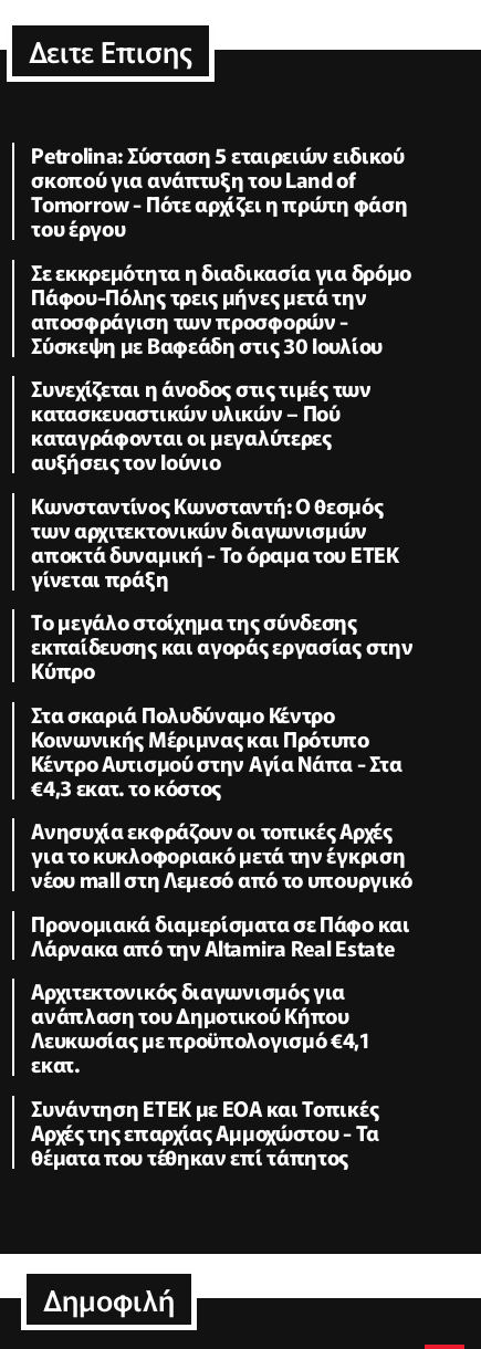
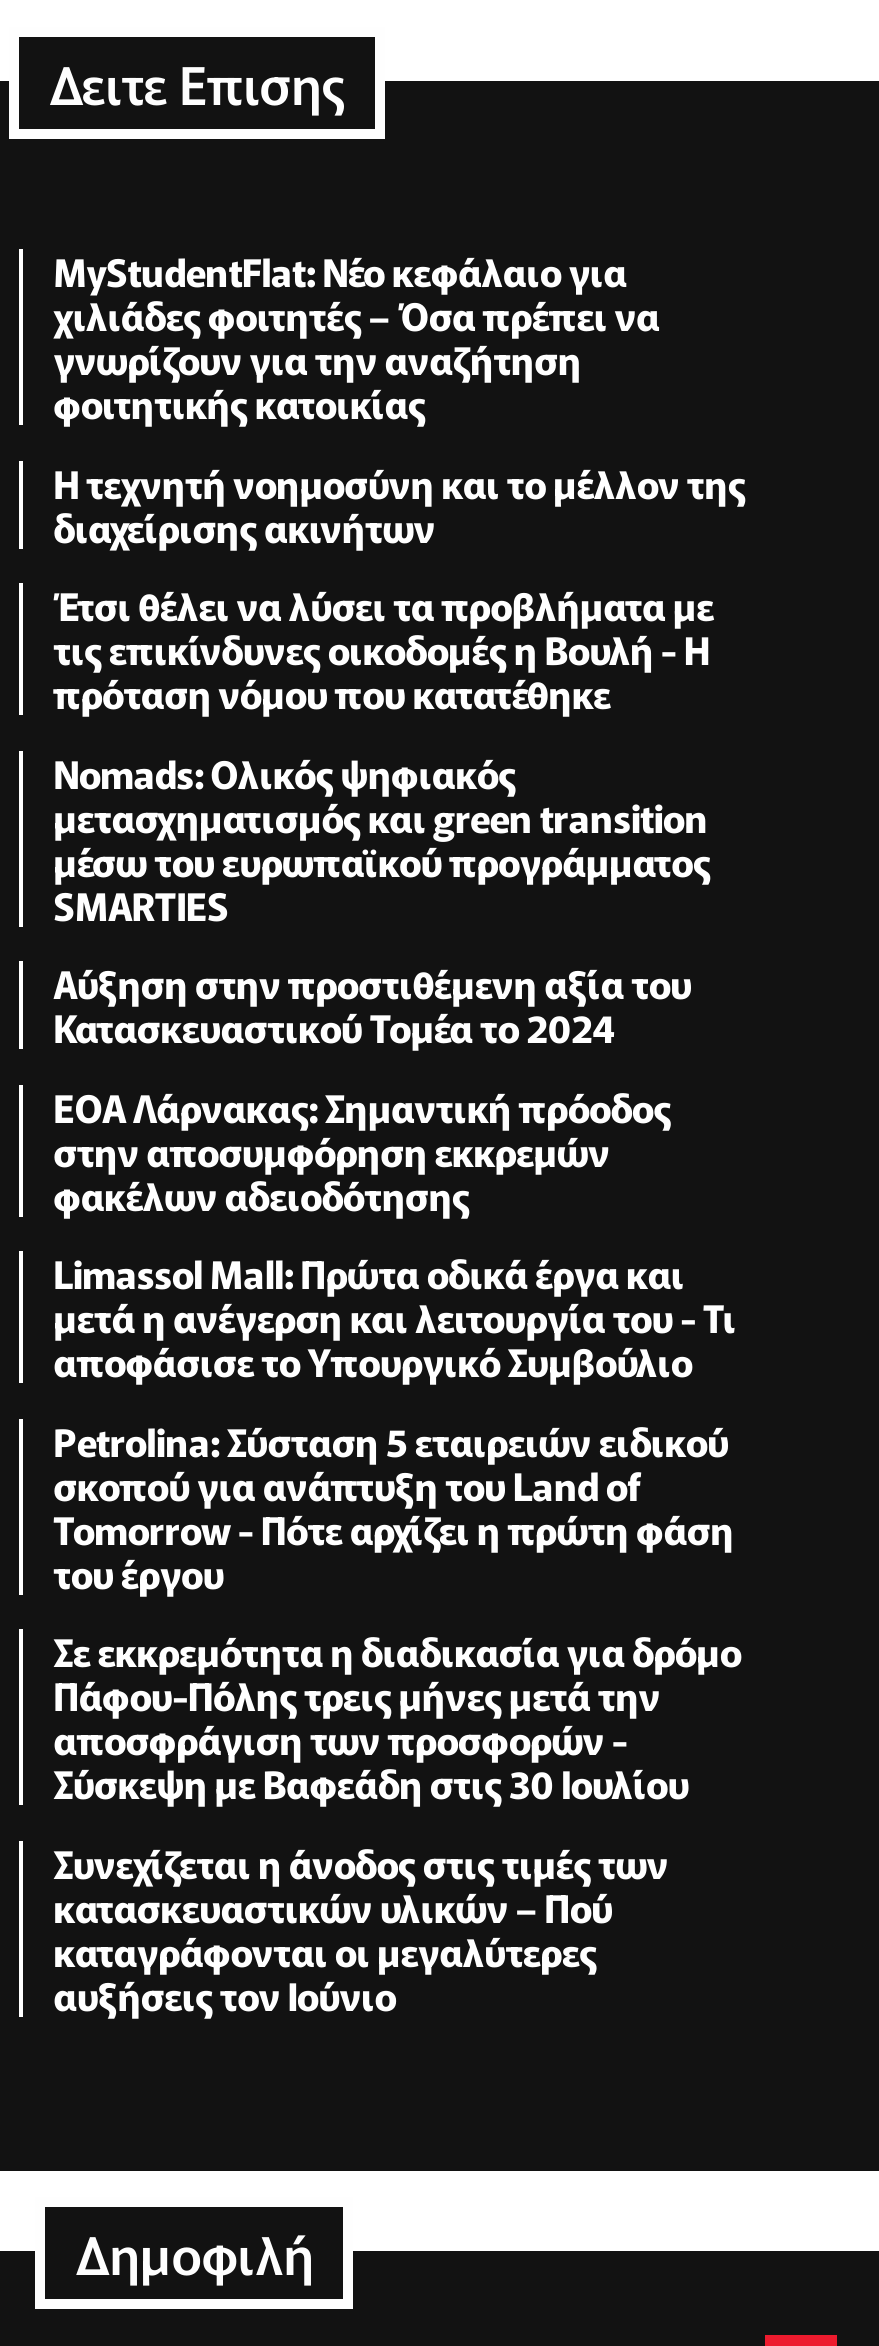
none -> [53,244,745,1388] MyStudentFlat: Νέο κεφάλαιο για | χιλιάδες φοιτητές – Όσα πρέπει να | γνωρίζουν για την αναζήτηση | φοιτητικής κατοικίας | Η τεχνητή νοημοσύνη και το μέλλον της | διαχείρισης ακινήτων | Έτσι θέλει να λύσει τα προβλήματα με | τις επικίνδυνες οικοδομές η Βουλή - Η | πρόταση νόμου που κατατέθηκε | Nomads: Ολικός ψηφιακός | μετασχηματισμός και green transition | μέσω του ευρωπαϊκού προγράμματος | SMARTIES | Αύξηση στην προστιθέμενη αξία του | Κατασκευαστικού Τομέα το 2024 | ΕΟΑ Λάρνακας: Σημαντική πρόοδος | στην αποσυμφόρηση εκκρεμών | φακέλων αδειοδότησης | Limassol Mall: Πρώτα οδικά έργα και | μετά η ανέγερση και λειτουργία του - Τι | αποφάσισε το Υπουργικό Συμβούλιο
moved [31,140,411,476] -> [53,1413,741,2021]: Petrolina: Σύσταση 5 εταιρειών ειδικού | σκοπού για ανάπτυξη του Land of | Tomorrow - Πότε αρχίζει η πρώτη φάση | ... | καταγράφονται οι μεγαλύτερες | αυξήσεις τον Ιούνιο
[31,490,413,1171] Κωνσταντίνος Κωνσταντή: Ο θεσμός | των αρχιτεκτονικών διαγωνισμών | αποκτά δυναμική - Το όραμα του ΕΤΕΚ | γίνεται πράξη | Το μεγάλο στοίχημα της σύνδεσης | εκπαίδευσης και αγοράς εργασίας στην | Κύπρο | Στα σκαριά Πολυδύναμο Κέντρο | Κοινωνικής Μέριμνας και Πρότυπο | Κέντρο Αυτισμού στην Αγία Νάπα - Στα | €4,3 εκατ. το κόστος | Ανησυχία εκφράζουν οι τοπικές Αρχές | για το κυκλοφοριακό μετά την έγκριση | νέου mall στη Λεμεσό από το υπουργικό | Προνομιακά διαμερίσματα σε Πάφο και | Λάρνακα από την Altamira Real Estate | Αρχιτεκτονικός διαγωνισμός για | ανάπλαση του Δημοτικού Κήπου | Λευκωσίας με προϋπολογισμό €4,1 | εκατ. | Συνάντηση ΕΤΕΚ με ΕΟΑ και Τοπικές | Αρχές της επαρχίας Αμμοχώστου - Τα | θέματα που τέθηκαν επί τάπητος -> none

